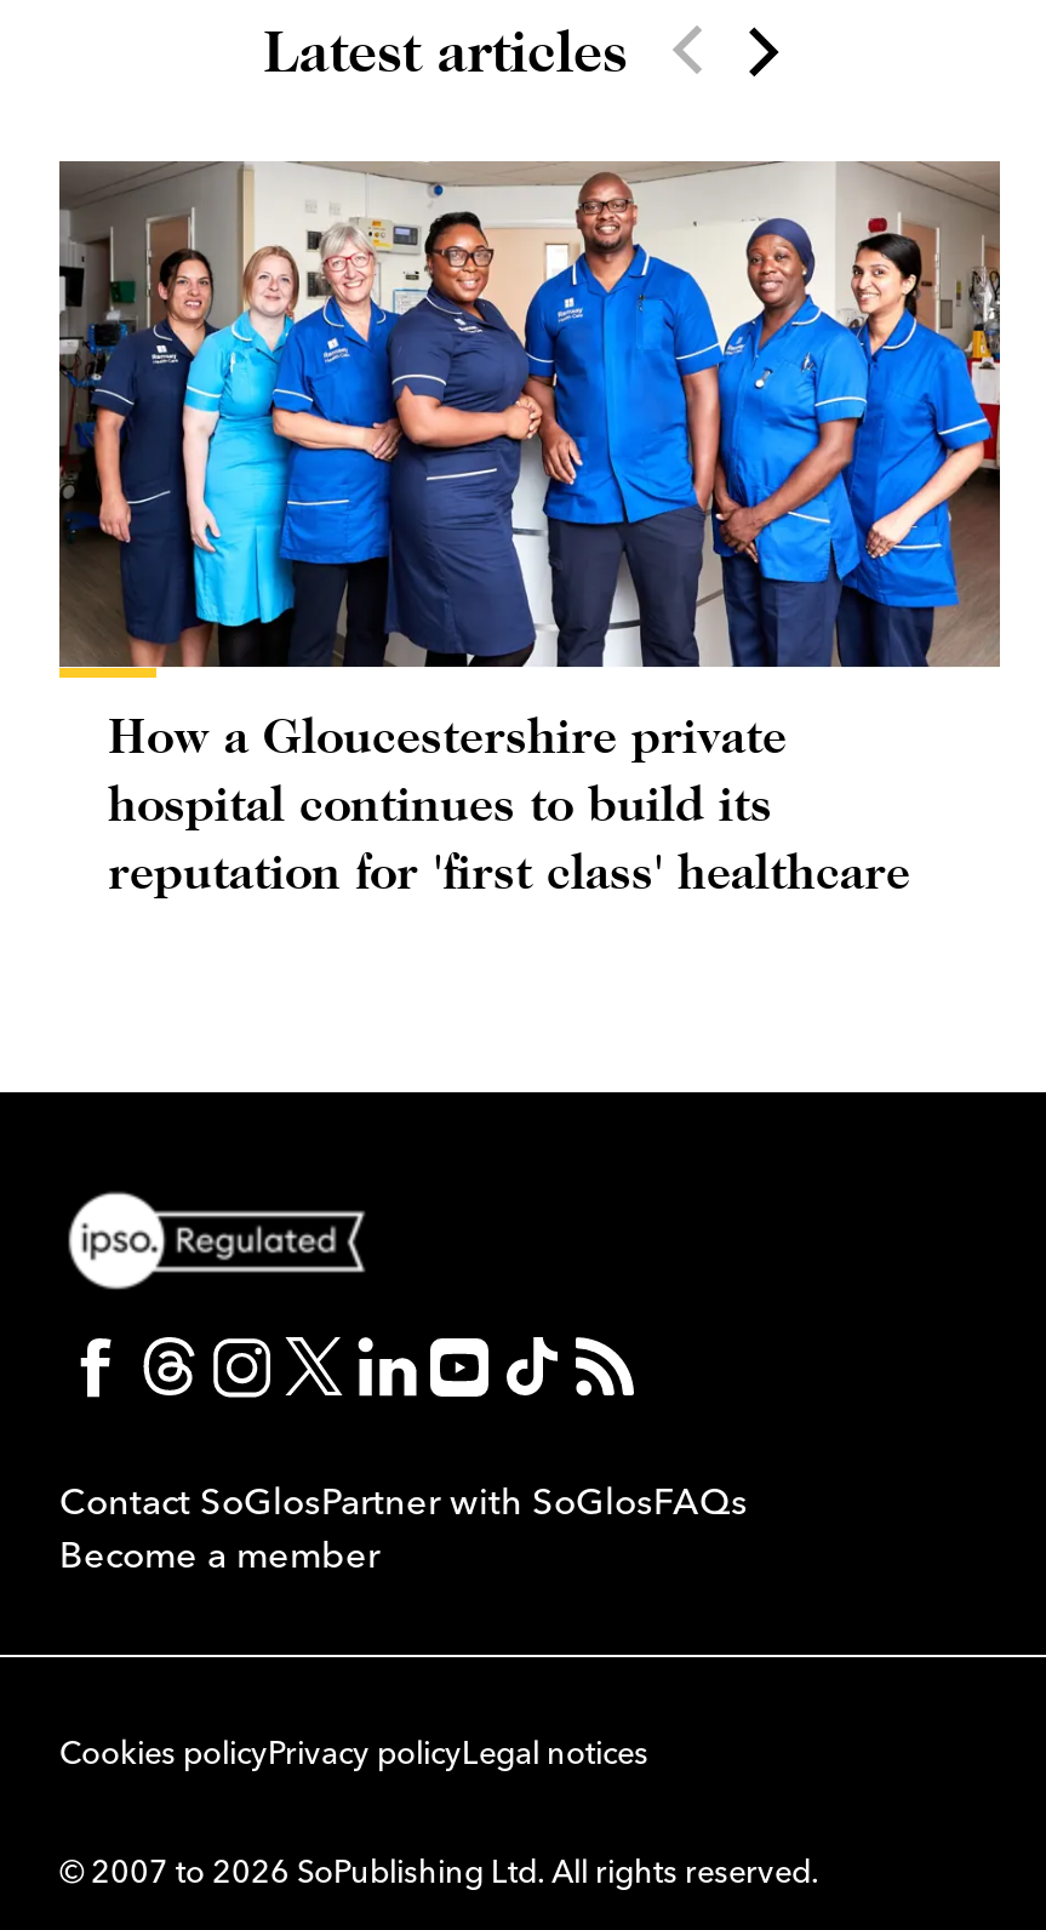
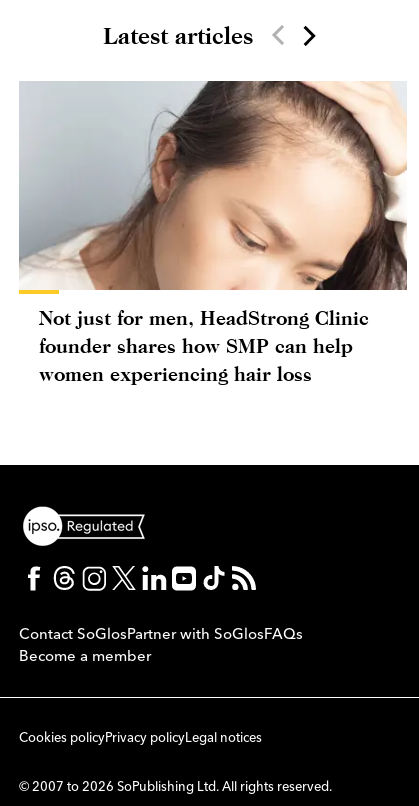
[57,159,1002,898] [image] | How a Gloucestershire private | hospital continues to build its | reputation for 'first class' healthcare -> [19,81,407,385] [image] | Not just for men, HeadStrong Clinic | founder shares how SMP can help | women experiencing hair loss

